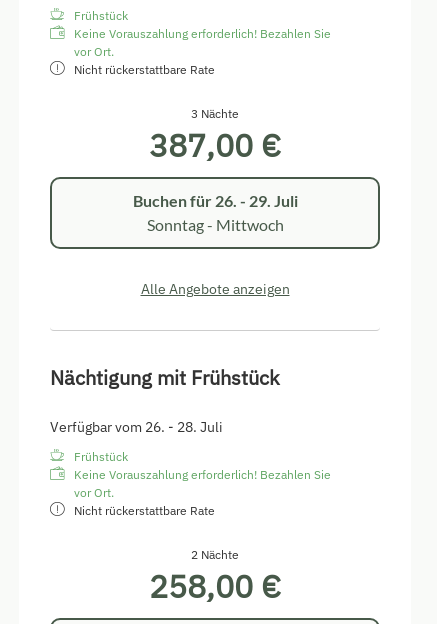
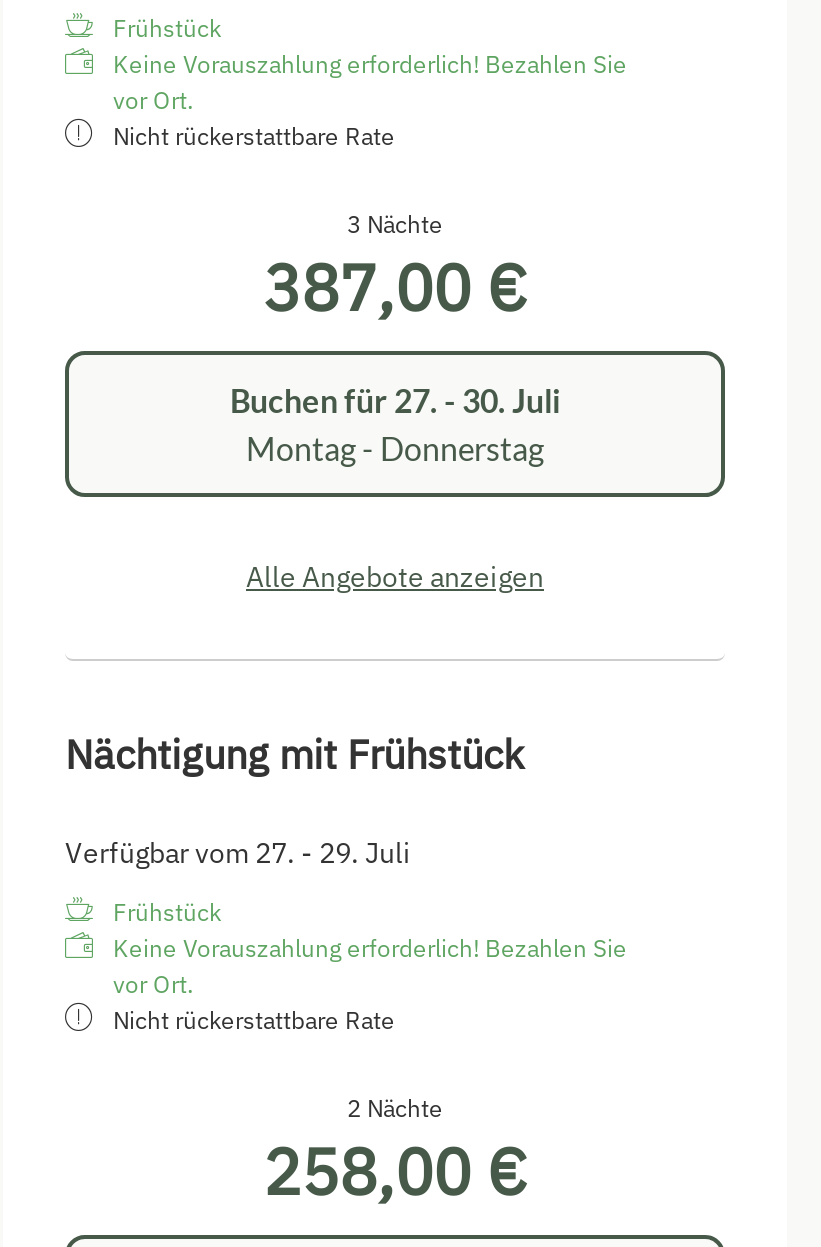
[132,191,297,234] Buchen für 26. - 29. Juli | Sonntag - Mittwoch -> [230,381,560,467] Buchen für 27. - 30. Juli | Montag - Donnerstag
[50,418,223,436] Verfügbar vom 26. - 28. Juli -> [65,834,411,870] Verfügbar vom 27. - 29. Juli

